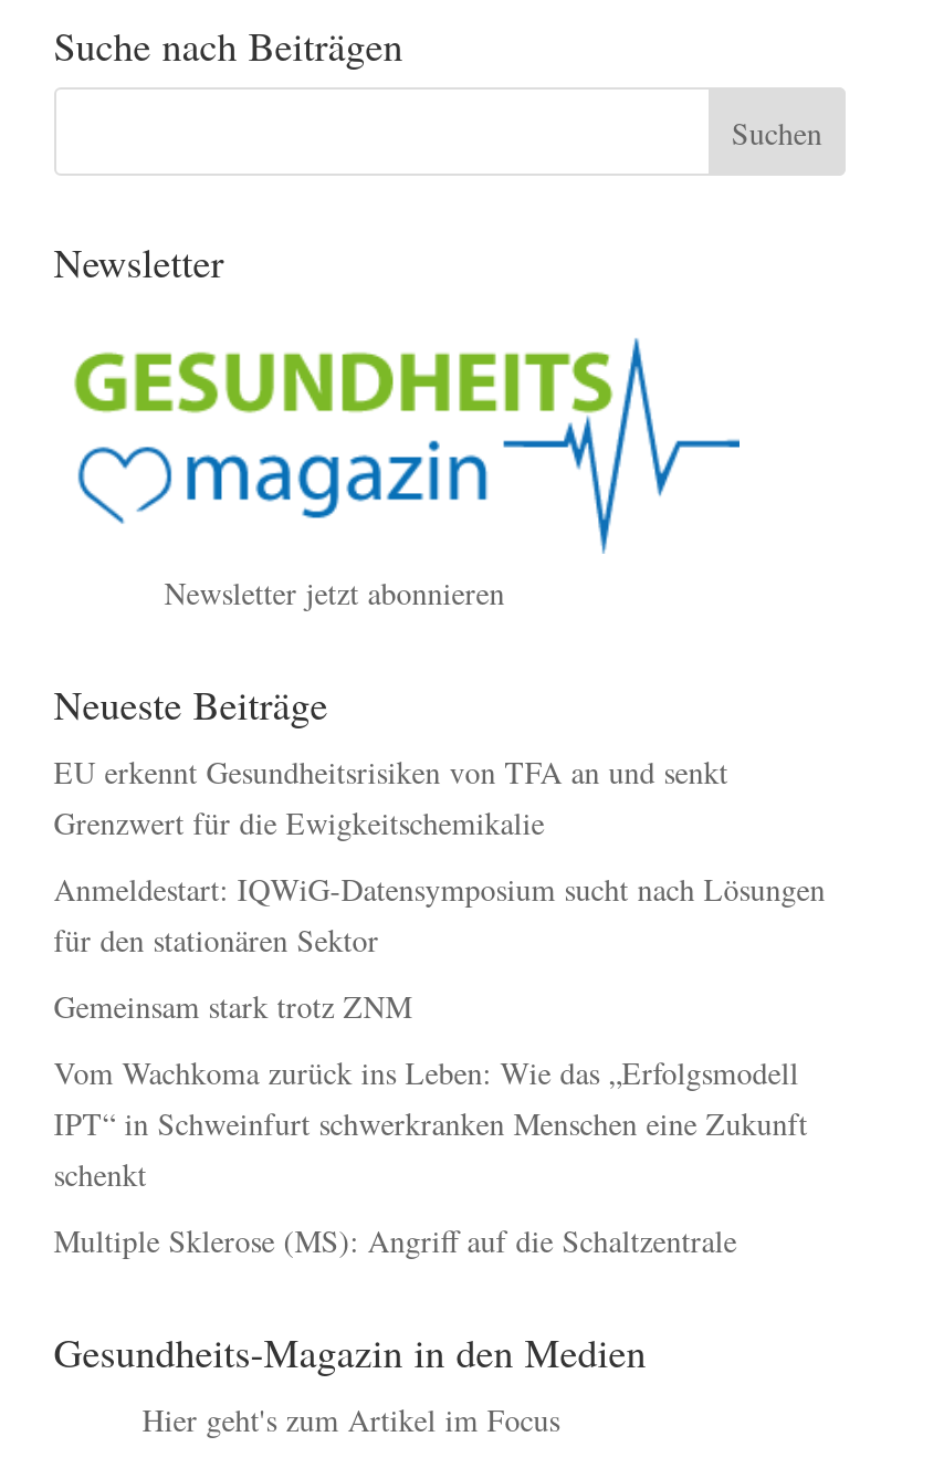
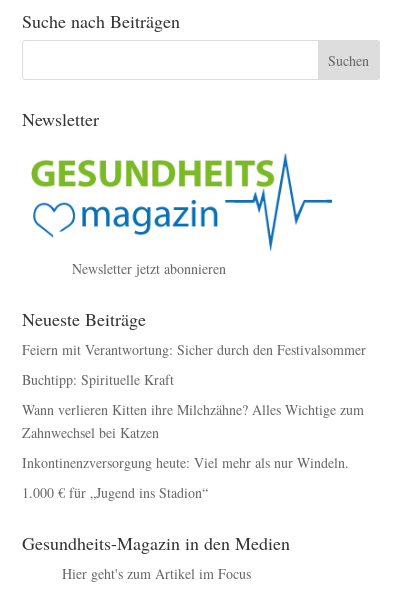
[54,750,728,843] EU erkennt Gesundheitsrisiken von TFA an und senkt | Grenzwert für die Ewigkeitschemikalie -> [22,340,366,359] Feiern mit Verantwortung: Sicher durch den Festivalsommer
[54,868,825,960] Anmeldestart: IQWiG-Datensymposium sucht nach Lösungen | für den stationären Sektor -> [22,370,174,389] Buchtipp: Spirituelle Kraft
[54,985,412,1027] Gemeinsam stark trotz ZNM -> [22,400,364,442] Wann verlieren Kitten ihre Milchzähne? Alles Wichtige zum | Zahnwechsel bei Katzen
[54,1051,808,1195] Vom Wachkoma zurück ins Leben: Wie das „Erfolgsmodell | IPT“ in Schweinfurt schwerkranken Menschen eine Zukunft | schenkt -> [22,453,349,472] Inkontinenzversorgung heute: Viel mehr als nur Windeln.
[54,1219,737,1261] Multiple Sklerose (MS): Angriff auf die Schaltzentrale -> [22,483,208,502] 1.000 € für „Jugend ins Stadion“

